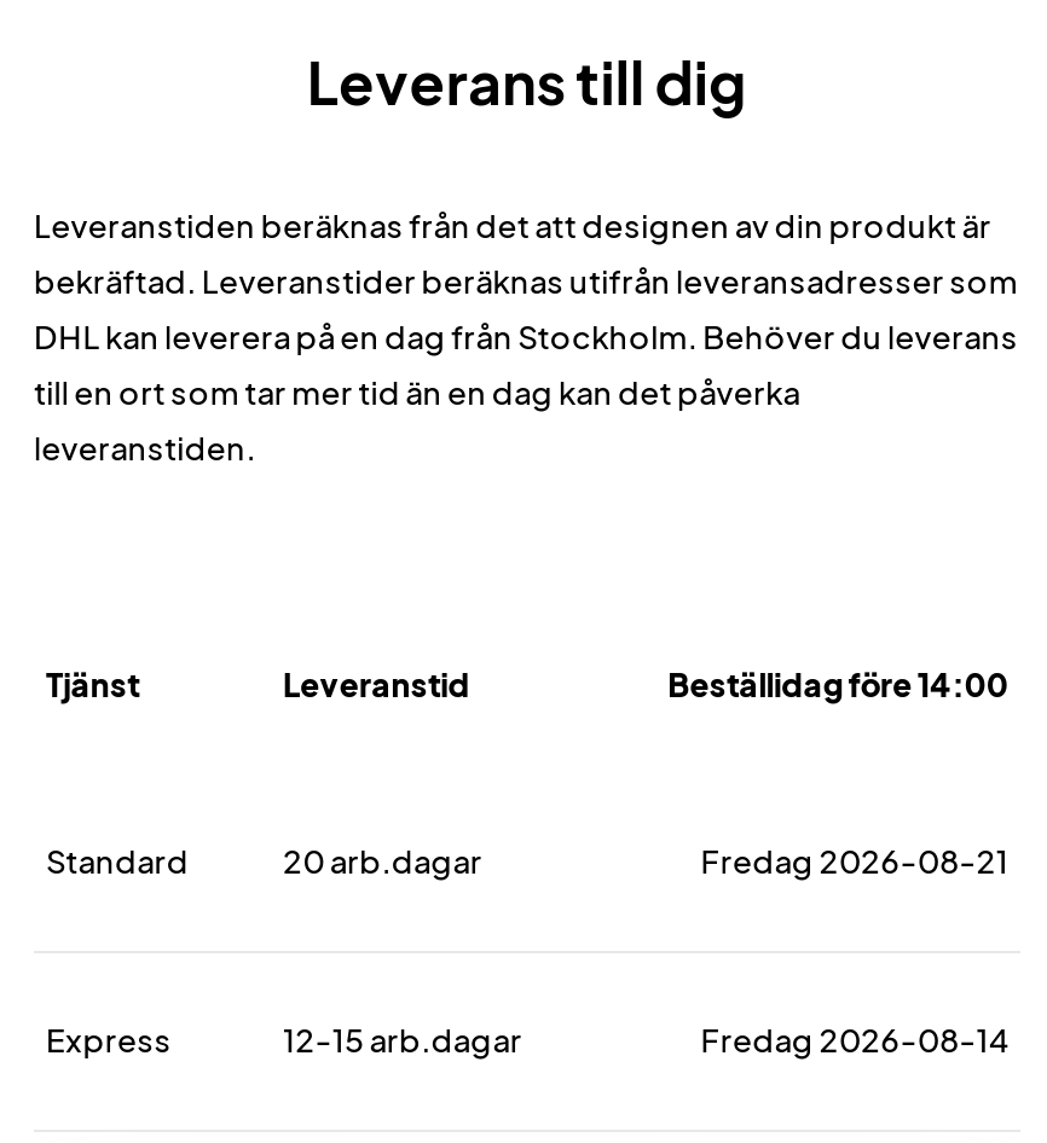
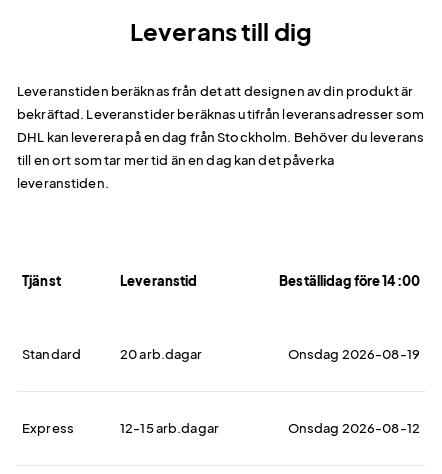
[701,842,1008,881] Fredag 2026-08-21 -> [288,346,420,362] Onsdag 2026-08-19
[701,1021,1008,1060] Fredag 2026-08-14 -> [288,420,420,436] Onsdag 2026-08-12

